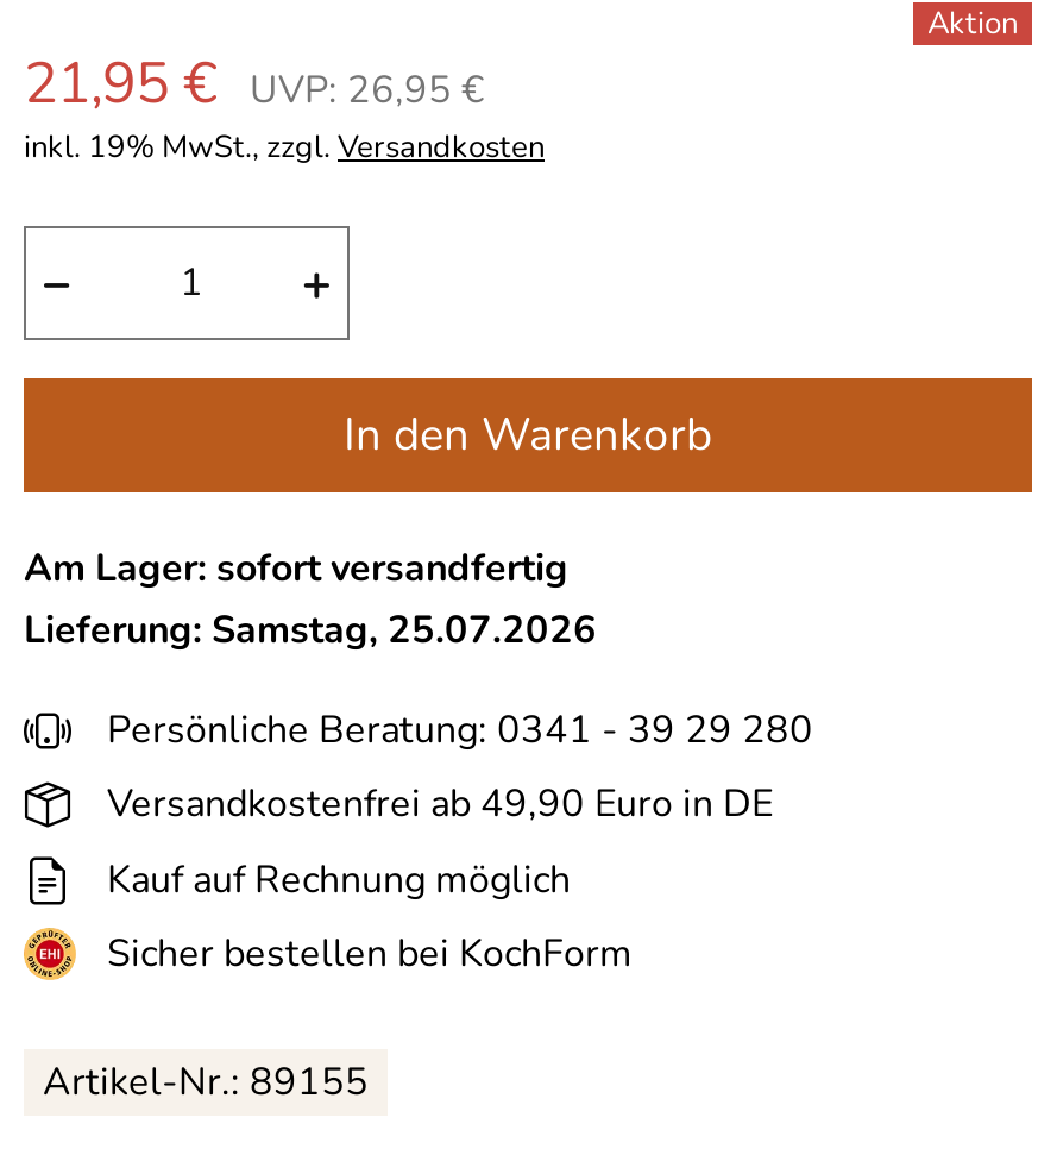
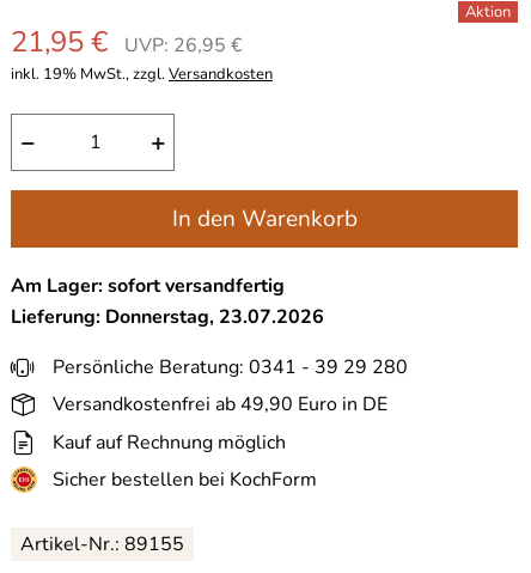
[24,604,597,656] Lieferung: Samstag, 25.07.2026 -> [11,304,324,330] Lieferung: Donnerstag, 23.07.2026

